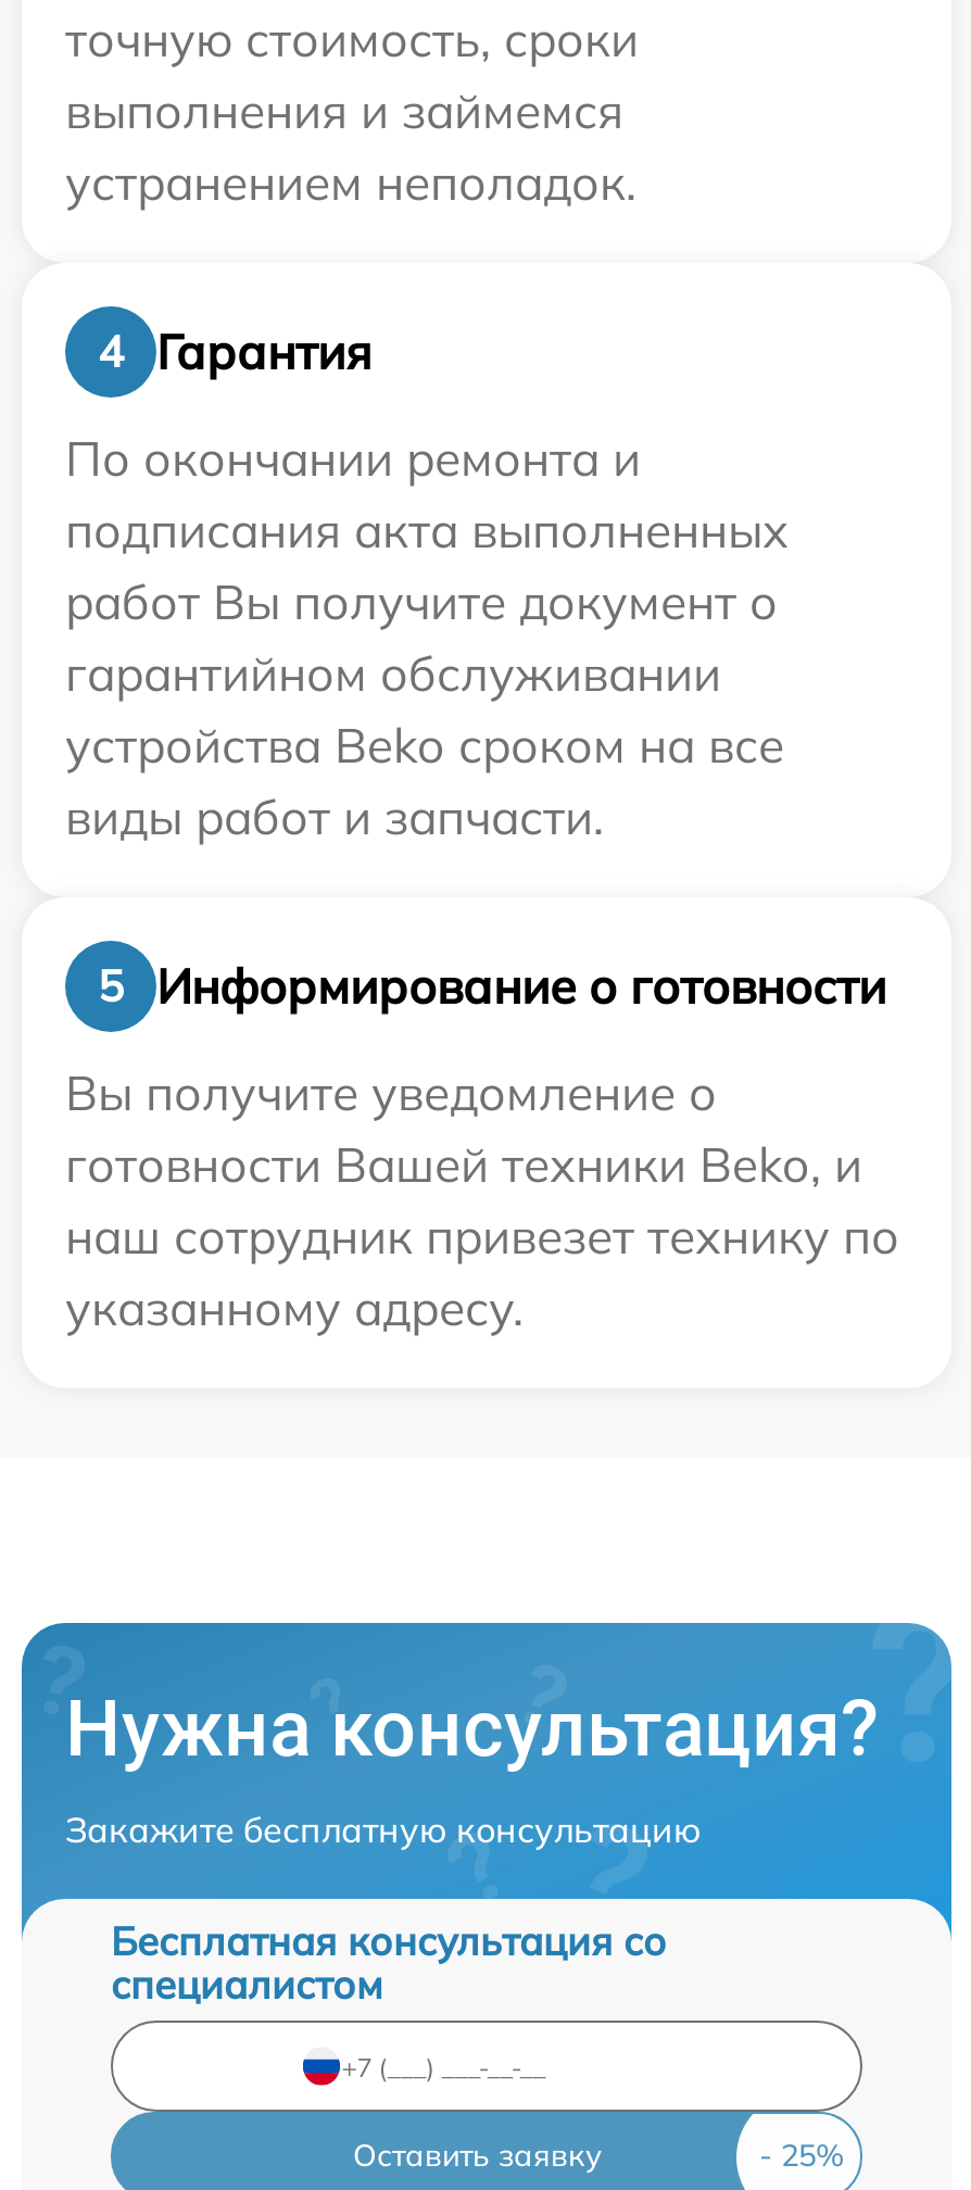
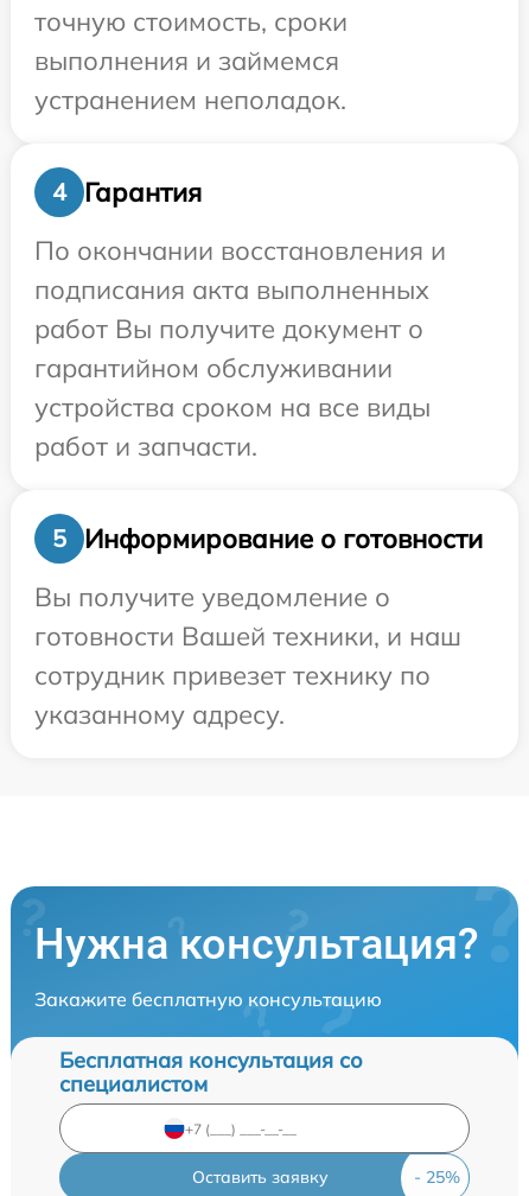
[65,428,641,489] По окончании ремонта и -> [34,234,446,267] По окончании восстановления и
[65,715,784,847] устройства Beko сроком на все | виды работ и запчасти. -> [34,390,431,463] устройства сроком на все виды | работ и запчасти.
[65,1134,899,1267] готовности Вашей техники Beko, и | наш сотрудник привезет технику по -> [34,619,461,692] готовности Вашей техники, и наш | сотрудник привезет технику по

